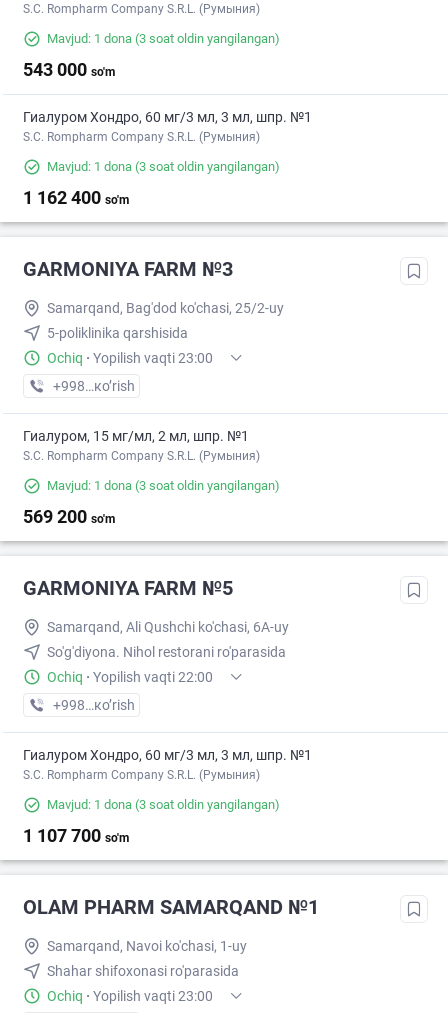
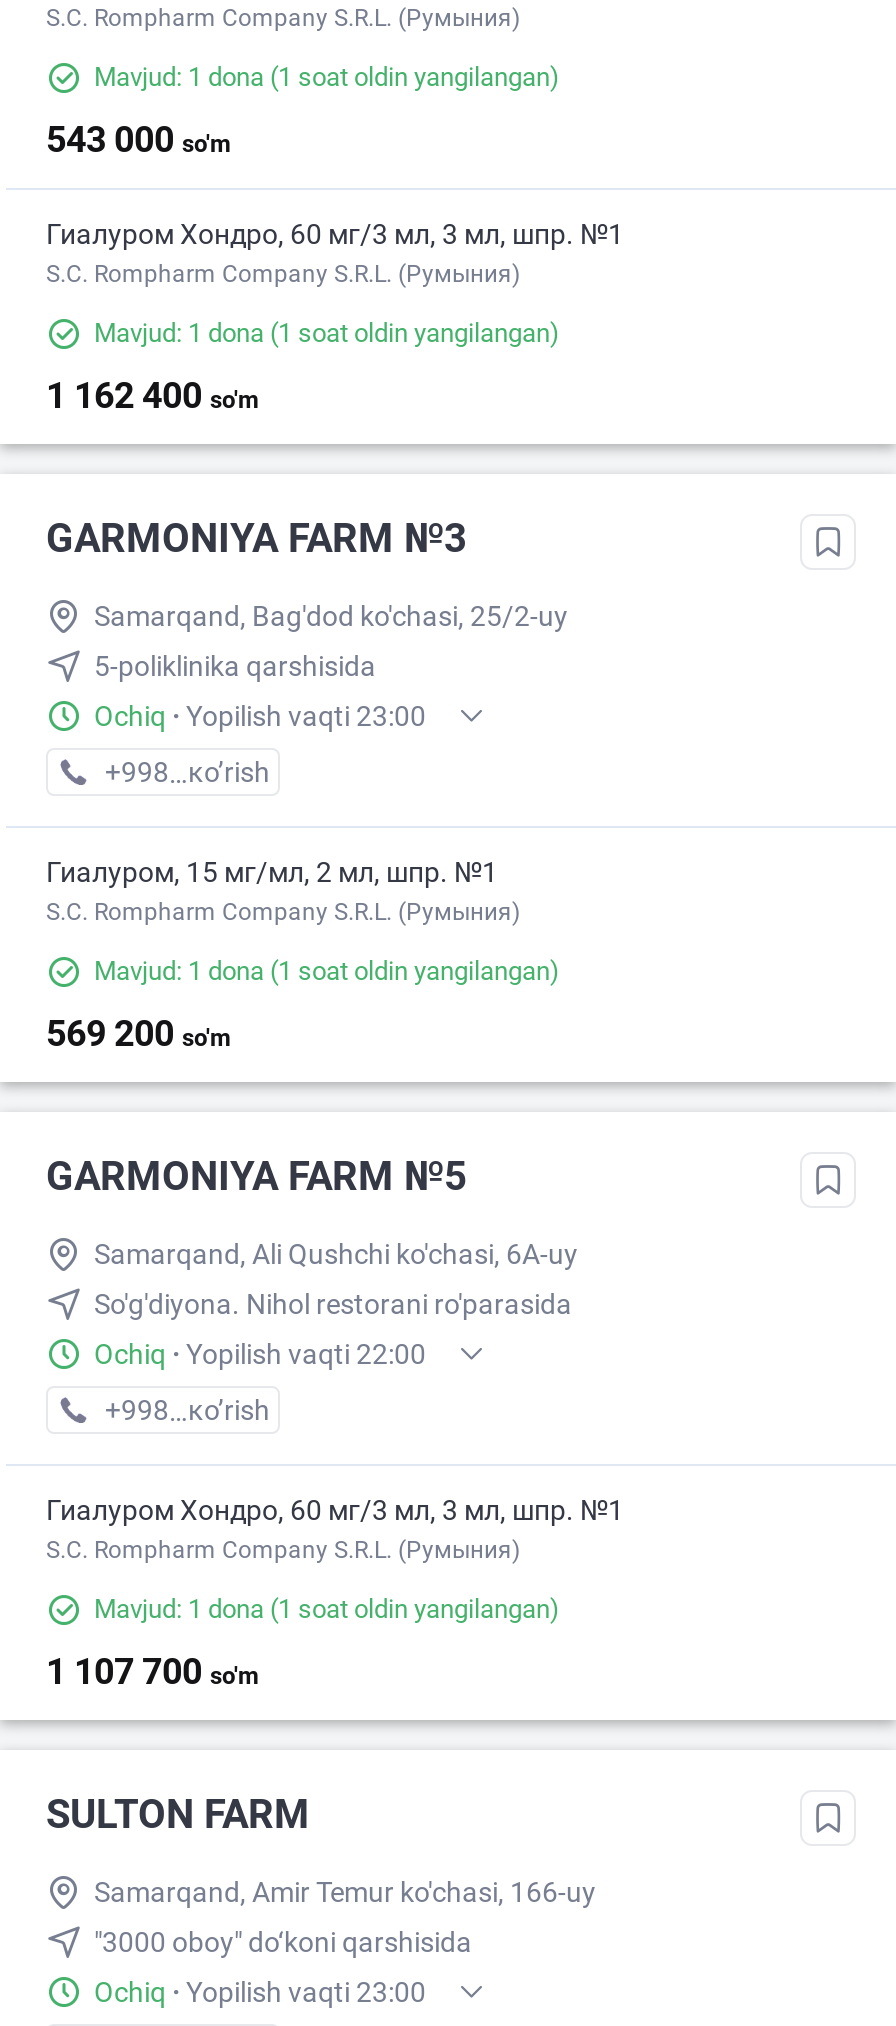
[47,31,280,46] Mavjud: 1 dona (3 soat oldin yangilangan) -> [94,62,560,92] Mavjud: 1 dona (1 soat oldin yangilangan)
[47,159,280,174] Mavjud: 1 dona (3 soat oldin yangilangan) -> [94,318,560,348] Mavjud: 1 dona (1 soat oldin yangilangan)
[47,478,280,493] Mavjud: 1 dona (3 soat oldin yangilangan) -> [94,956,560,986] Mavjud: 1 dona (1 soat oldin yangilangan)
[47,797,280,812] Mavjud: 1 dona (3 soat oldin yangilangan) -> [94,1594,560,1624] Mavjud: 1 dona (1 soat oldin yangilangan)
[23,895,319,919] OLAM PHARM SAMARQAND №1 -> [46,1790,310,1838] SULTON FARM
[47,938,247,954] Samarqand, Navoi ko'chasi, 1-uy -> [94,1876,596,1908] Samarqand, Amir Temur ko'chasi, 166-uy
[47,963,239,979] Shahar shifoxonasi ro'parasida -> [94,1926,472,1958] "3000 oboy" do‘koni qarshisida

